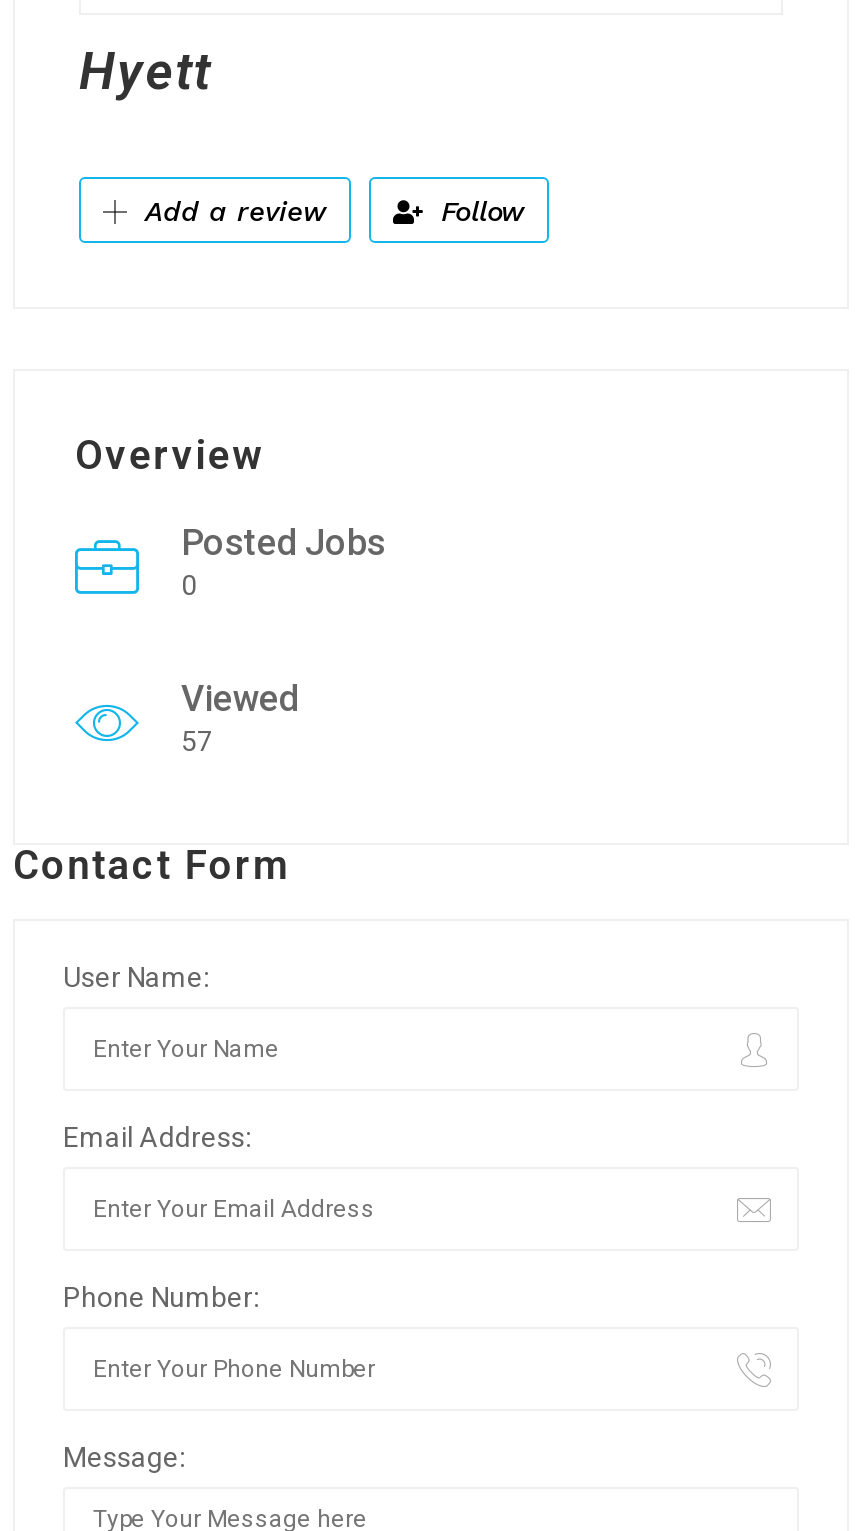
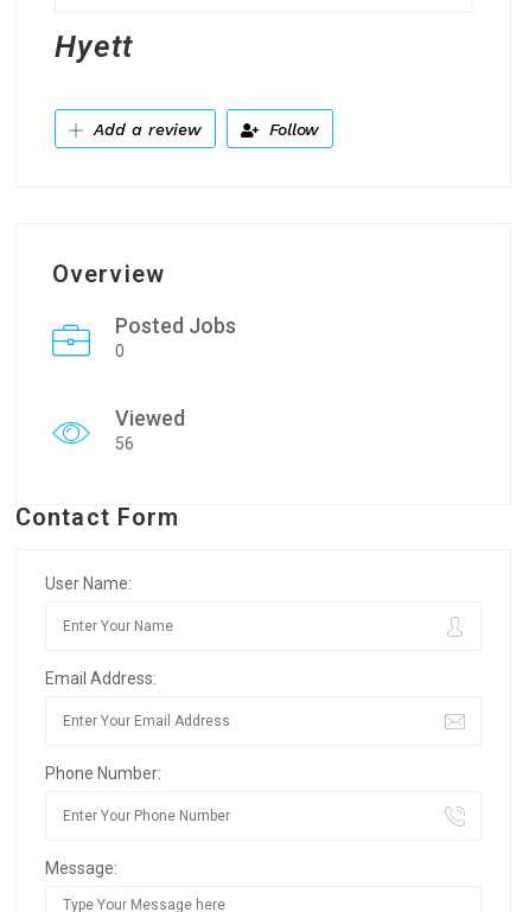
[181,724,213,756] 57 -> [115,433,134,452] 56

